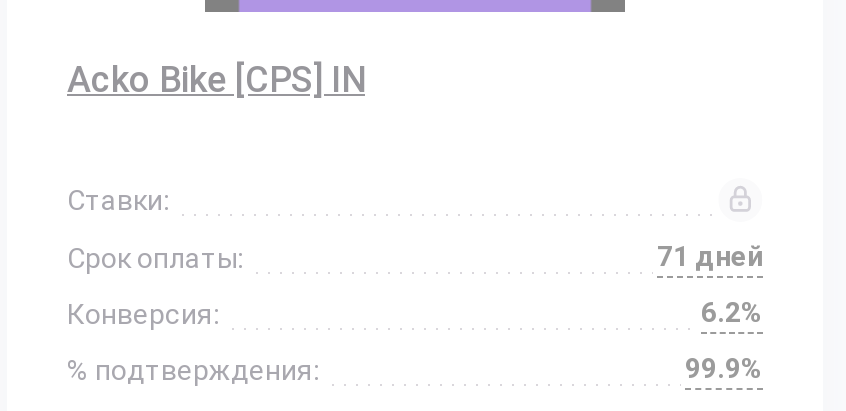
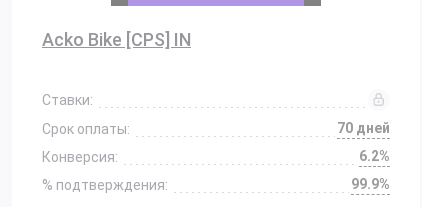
[657,240,763,272] 71 дней -> [337,120,390,136] 70 дней

